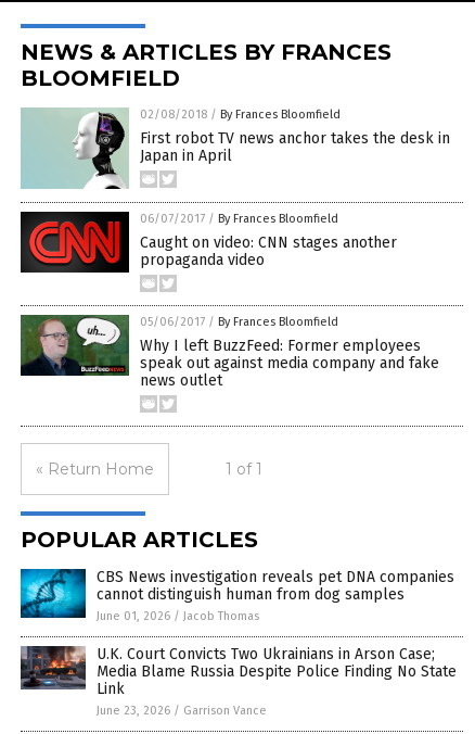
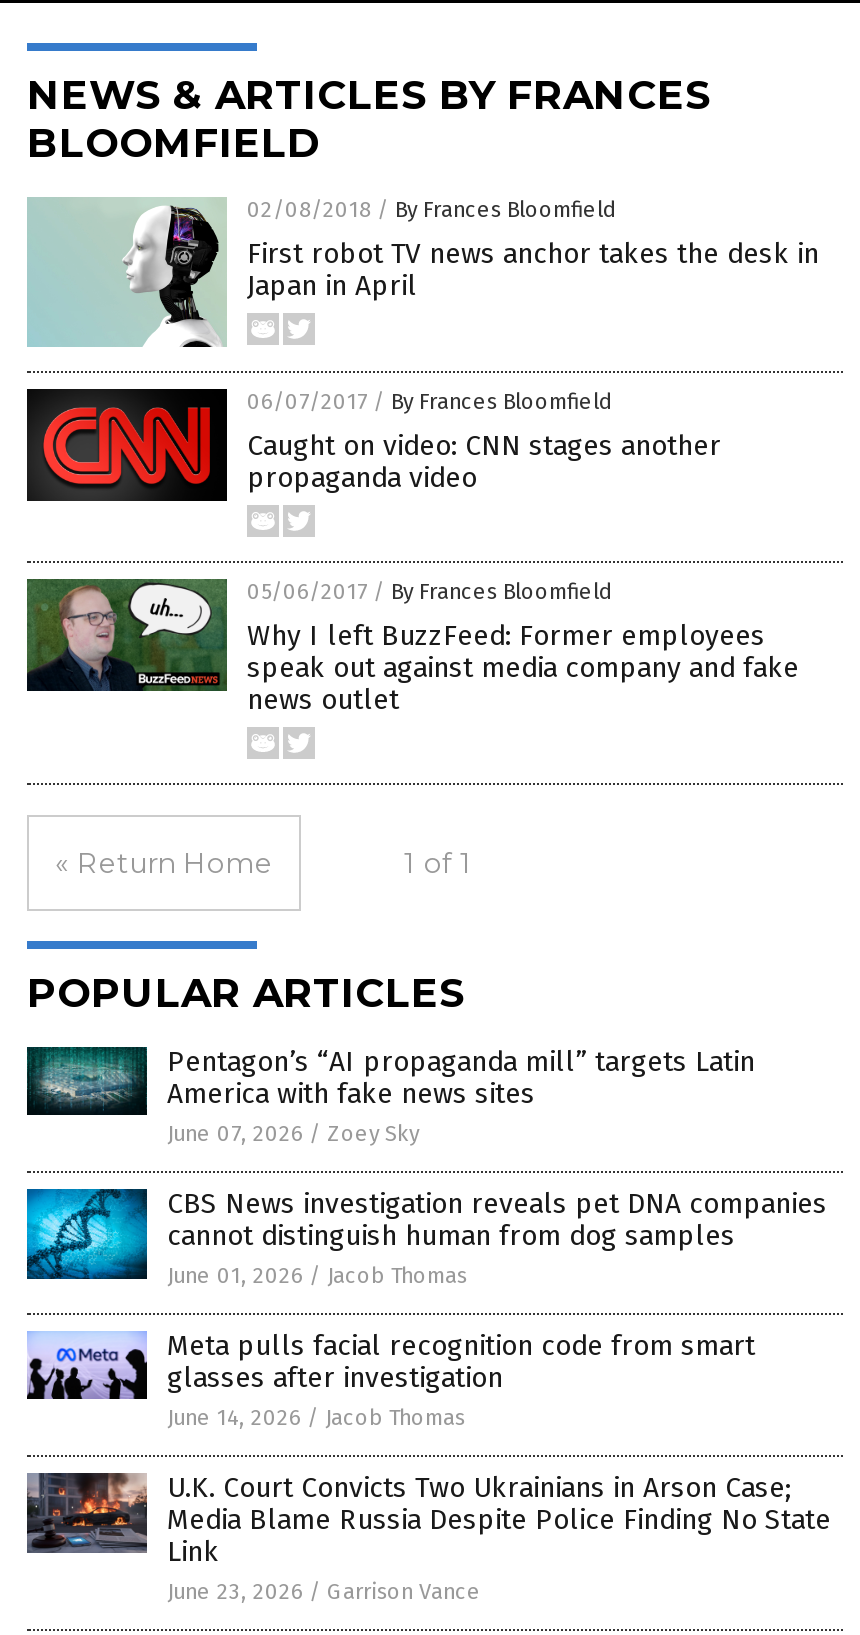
none -> [25,1045,755,1147] [image] | Pentagon’s “AI propaganda mill” targets Latin | America with fake news sites | June 07, 2026 / Zoey Sky
none -> [27,1329,755,1431] [image] | Meta pulls facial recognition code from smart | glasses after investigation | June 14, 2026 / Jacob Thomas

